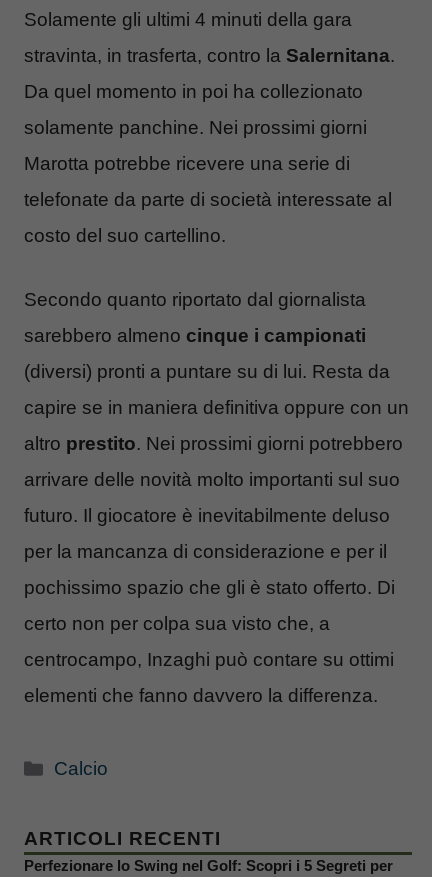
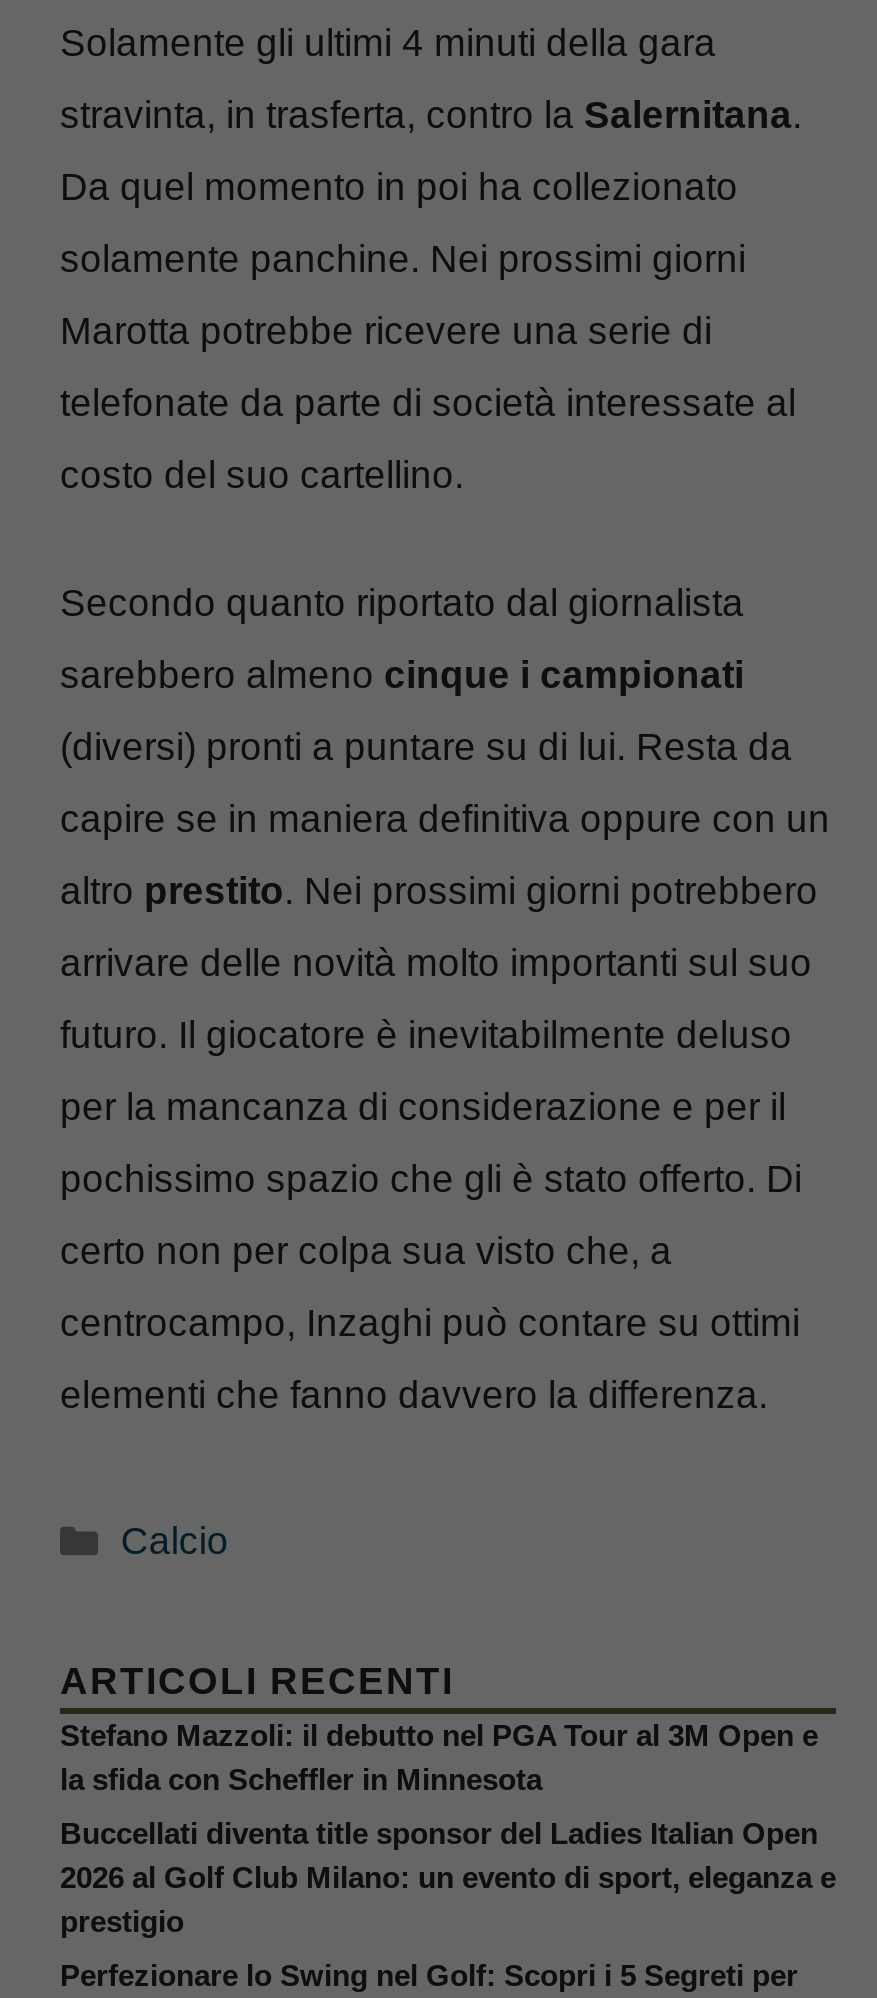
none -> [60,1718,836,1938] Stefano Mazzoli: il debutto nel PGA Tour al 3M Open e | la sfida con Scheffler in Minnesota | Buccellati diventa title sponsor del Ladies Italian Open | 2026 al Golf Club Milano: un evento di sport, eleganza e | prestigio

